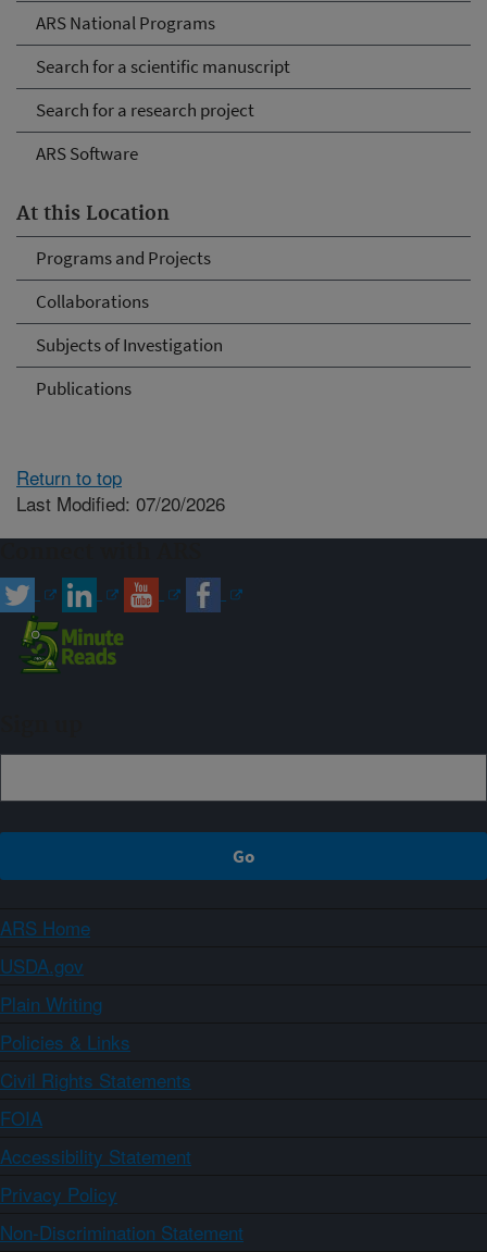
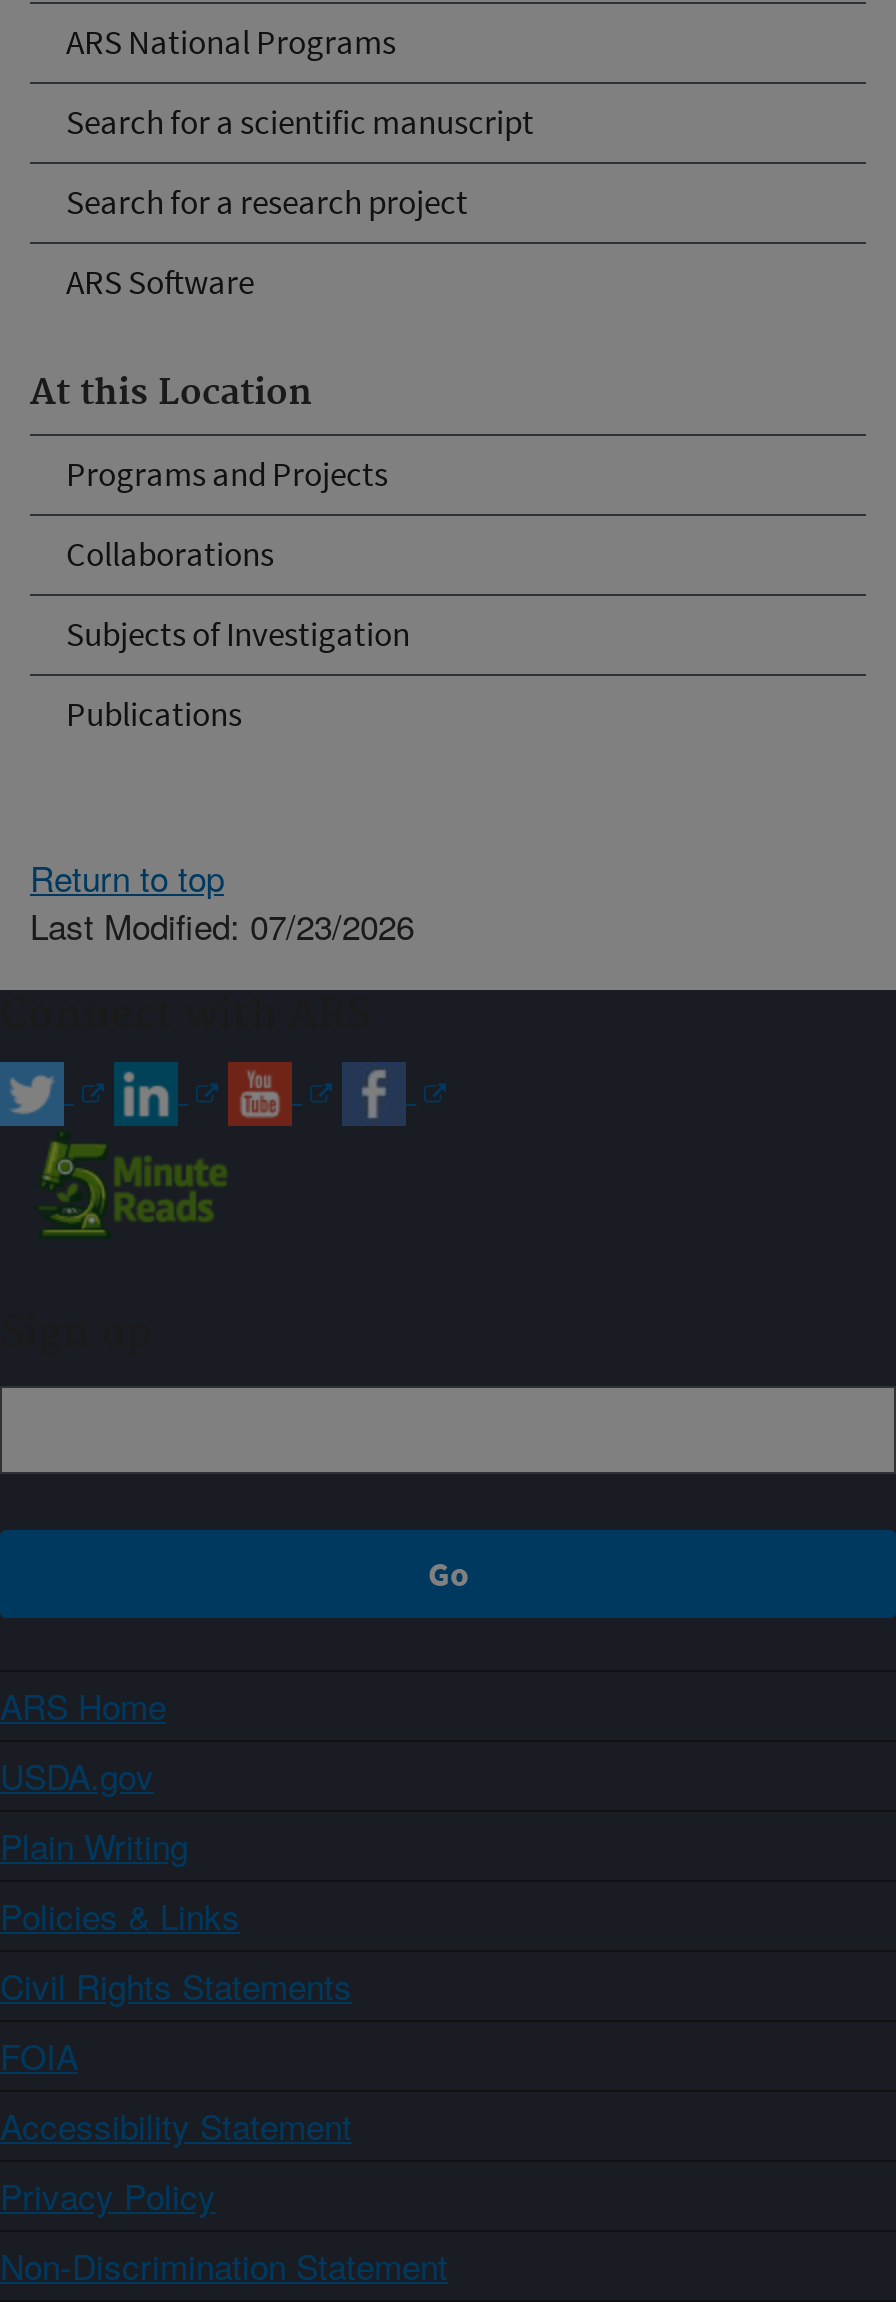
[16,489,225,516] Last Modified: 07/20/2026 -> [30,899,414,949] Last Modified: 07/23/2026

